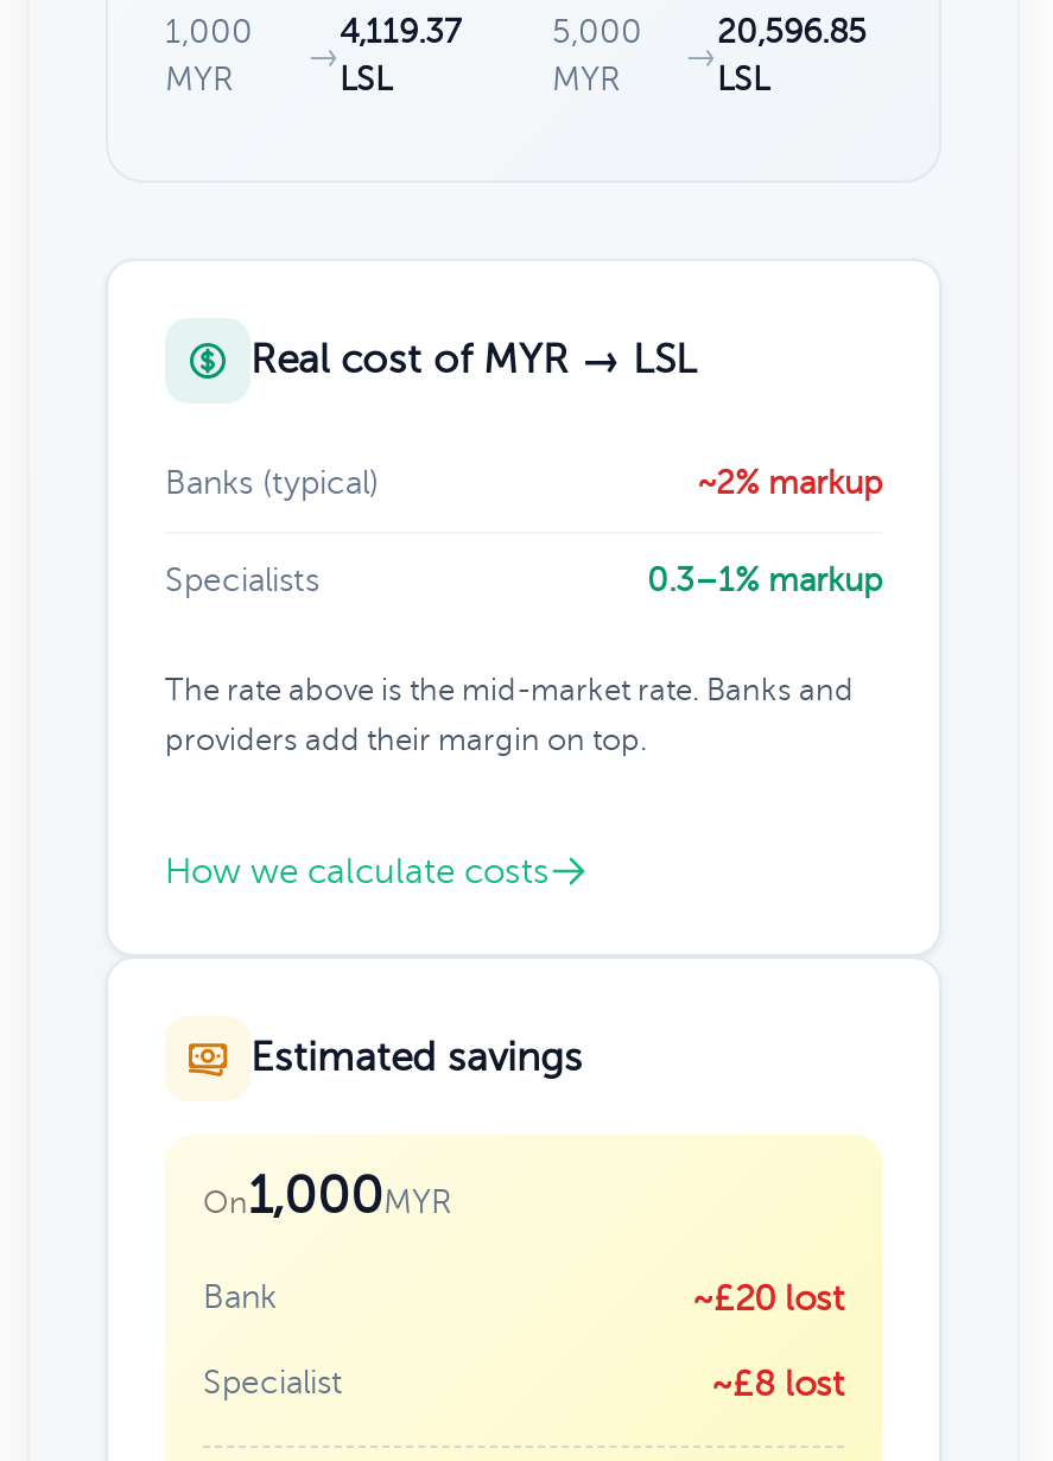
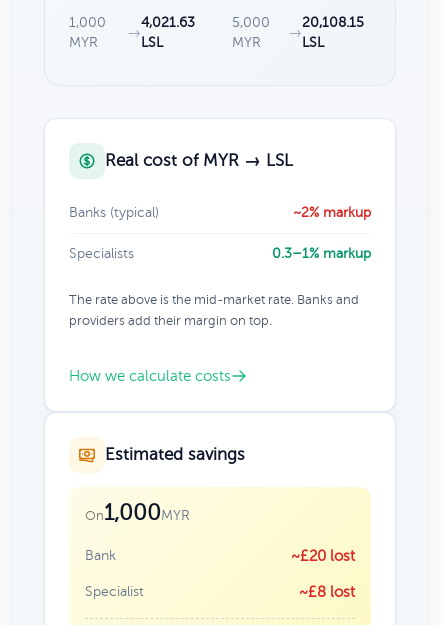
[340,13,461,49] 4,119.37 -> [141,15,195,30] 4,021.63
[717,13,867,49] 20,596.85 -> [302,15,364,30] 20,108.15

